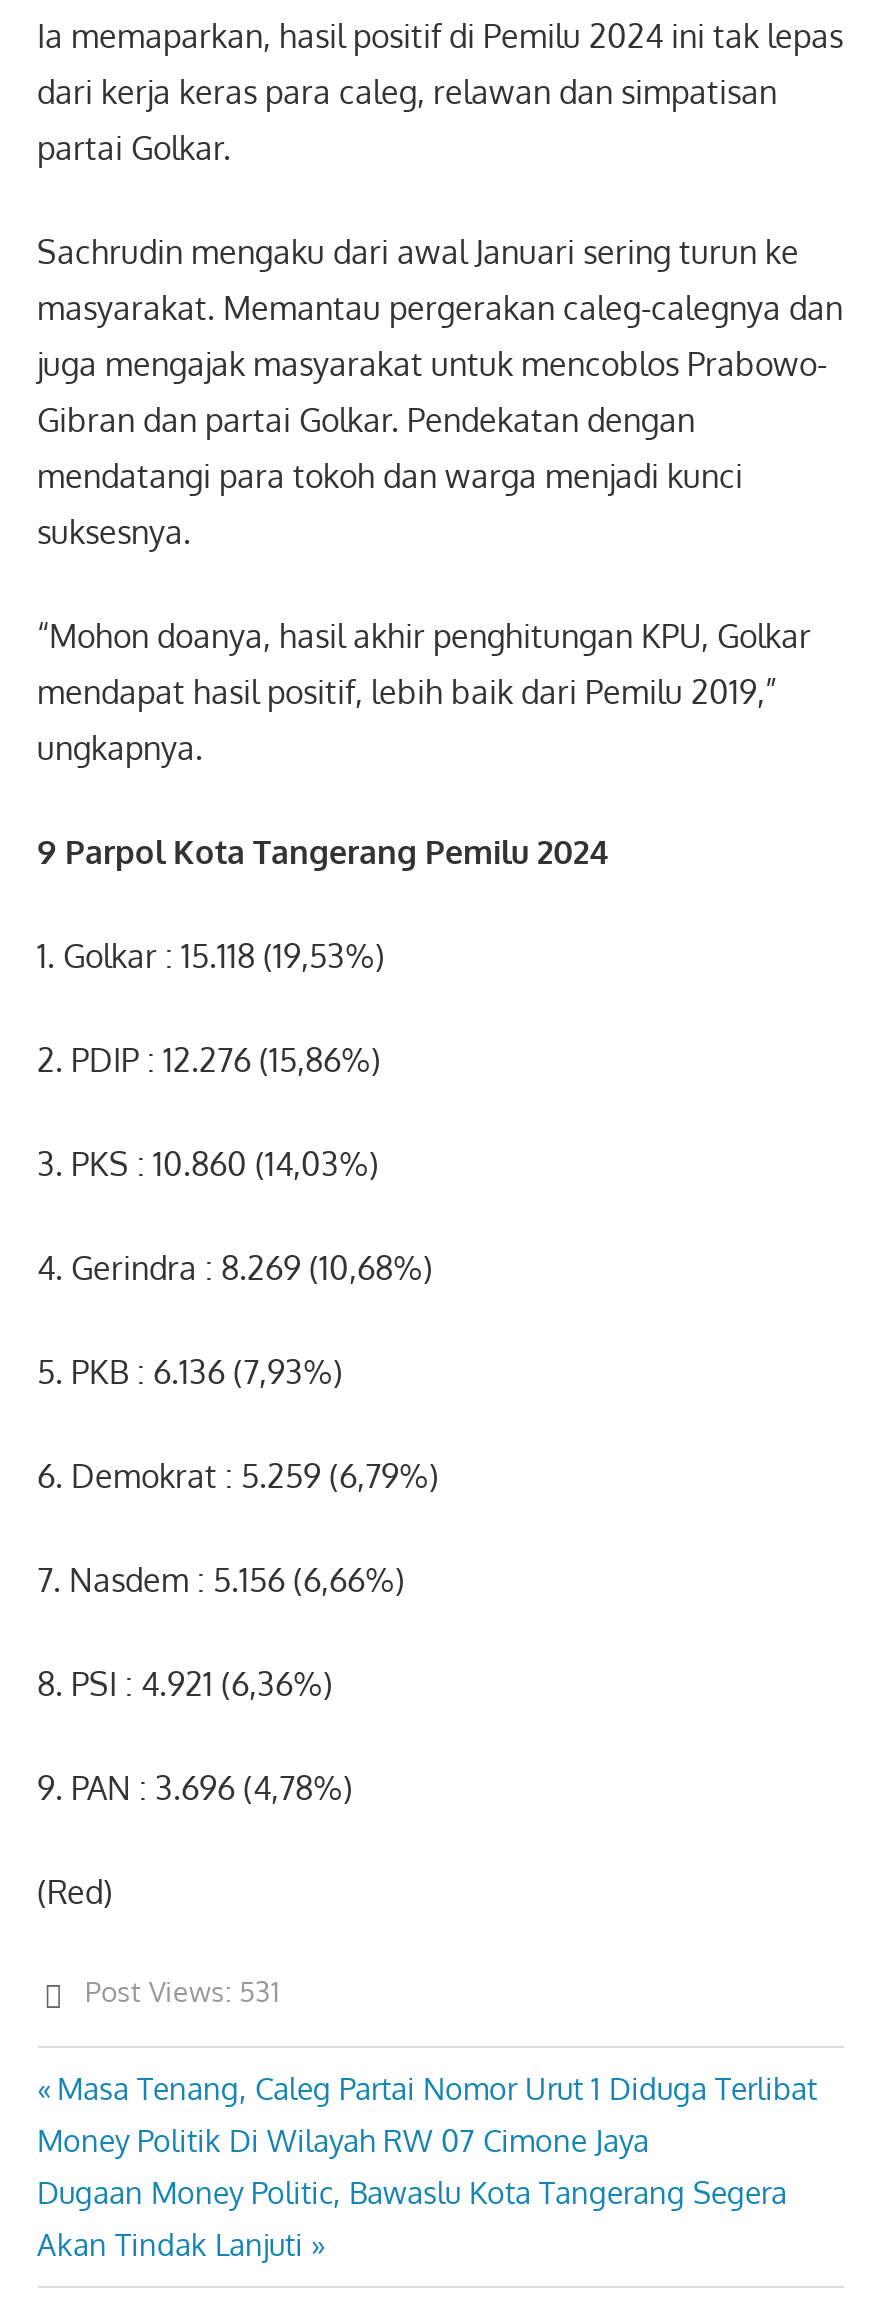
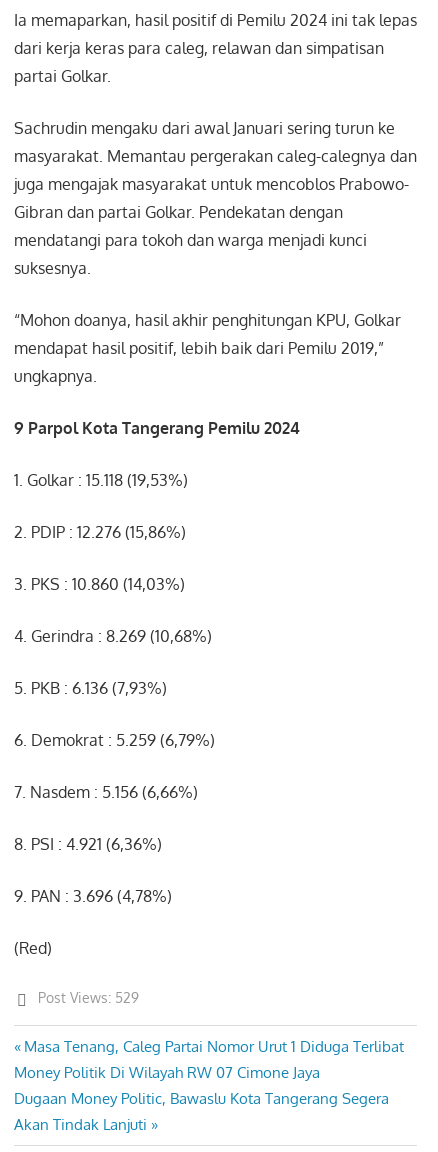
[85,1975,279,2009] Post Views: 531 -> [37,989,138,1006] Post Views: 529

